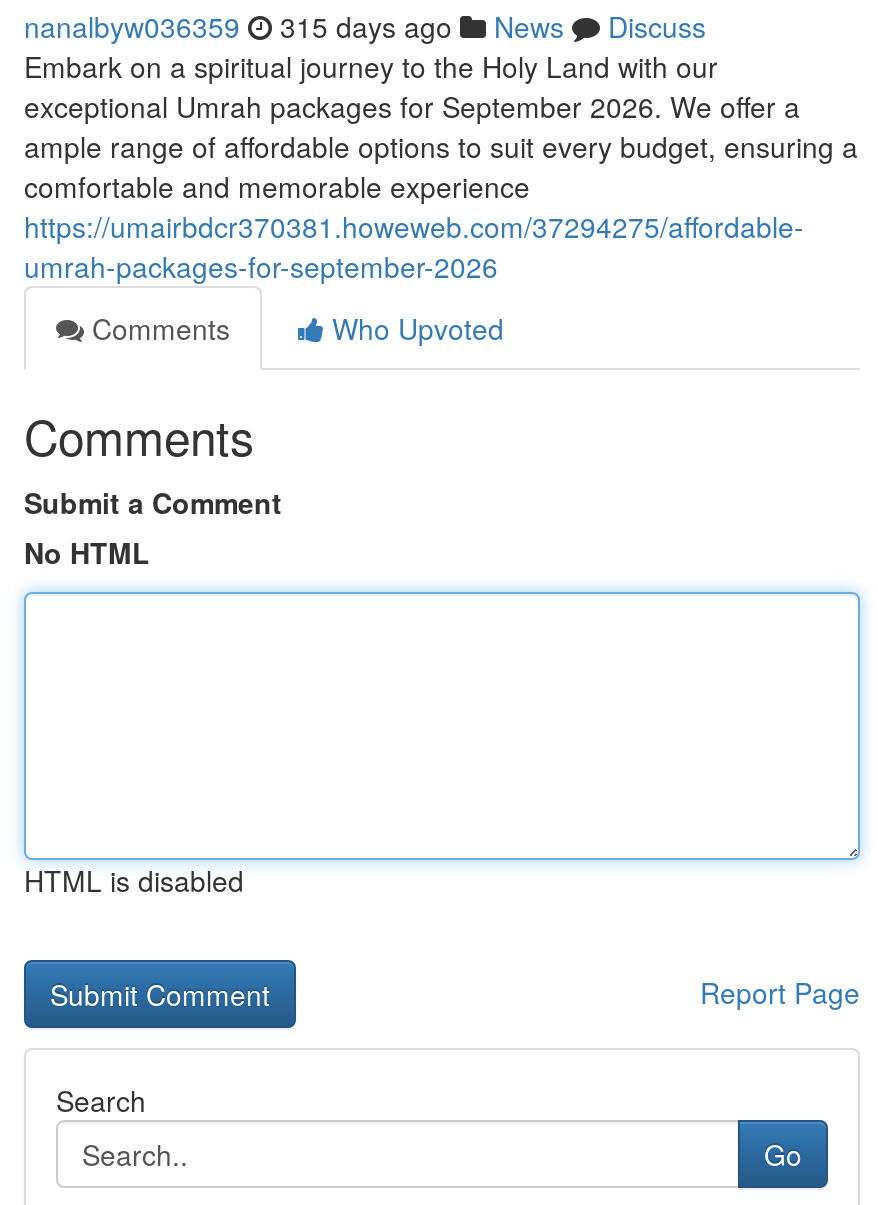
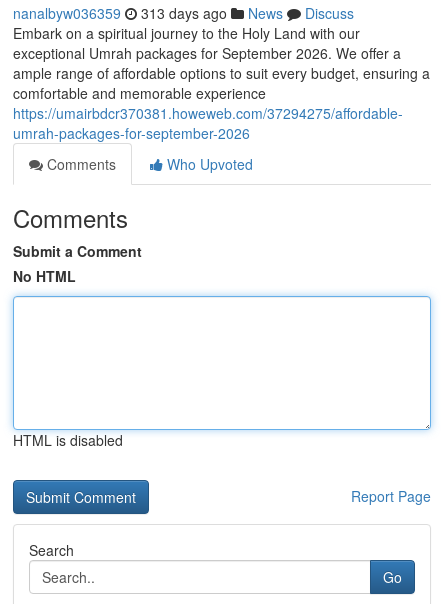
[24,6,706,46] nanalbyw036359 315 days ago News Discuss -> [13,3,354,23] nanalbyw036359 313 days ago News Discuss

